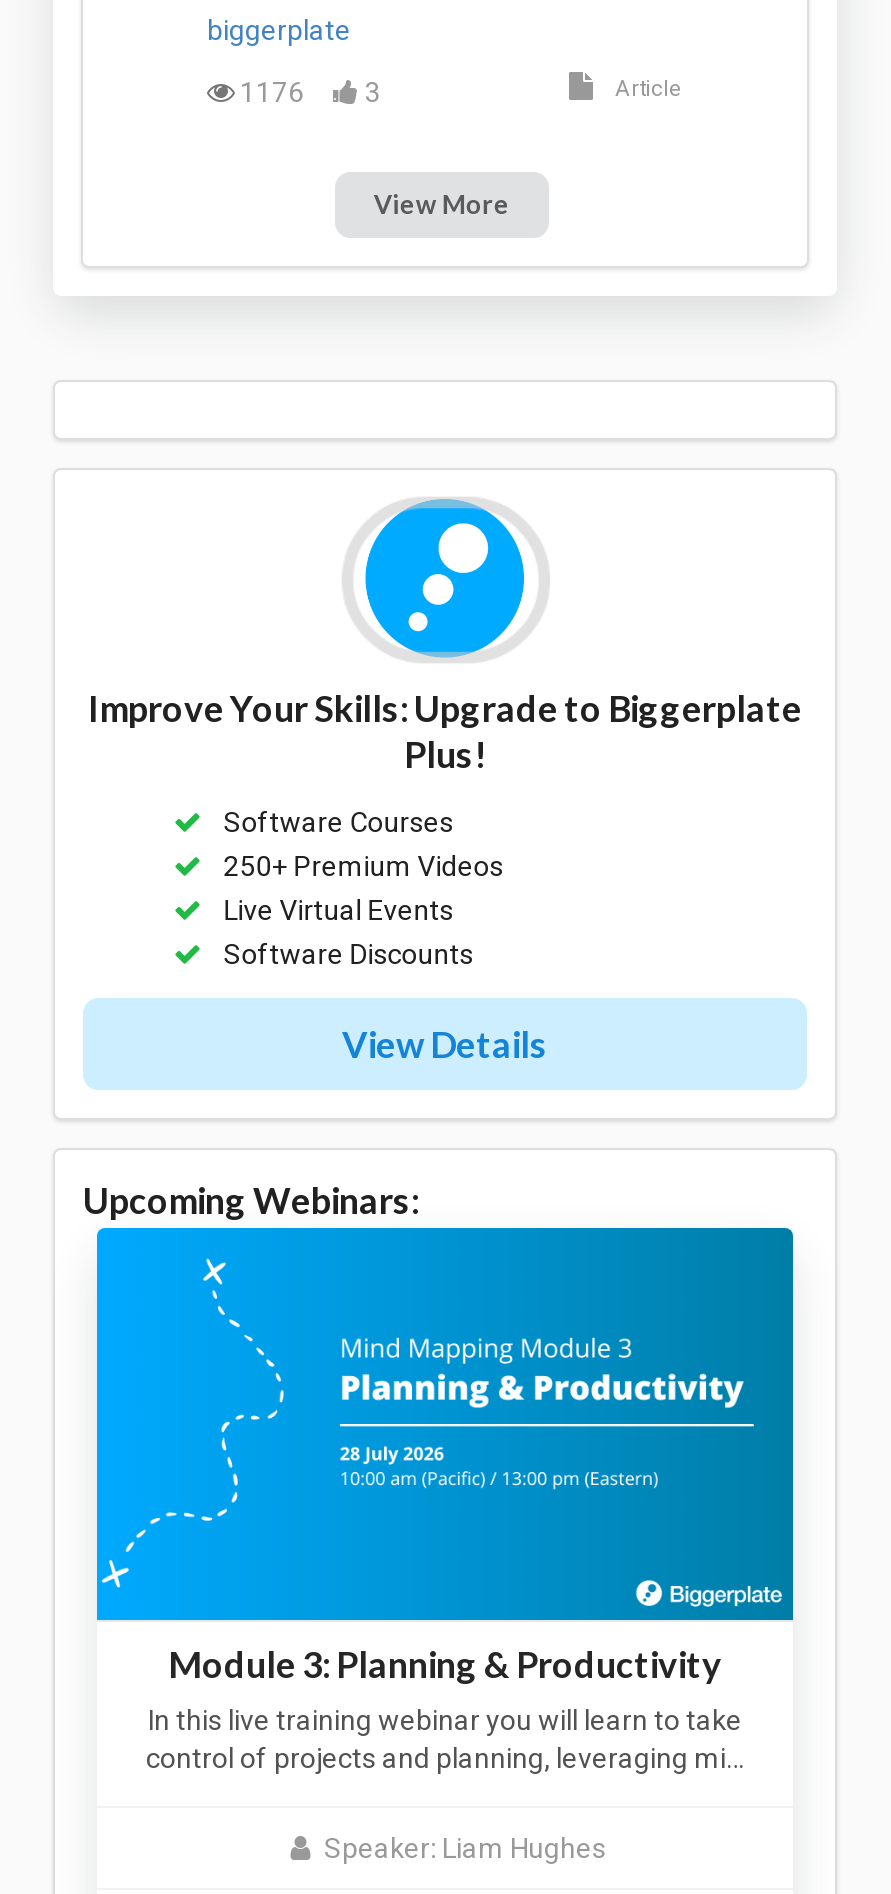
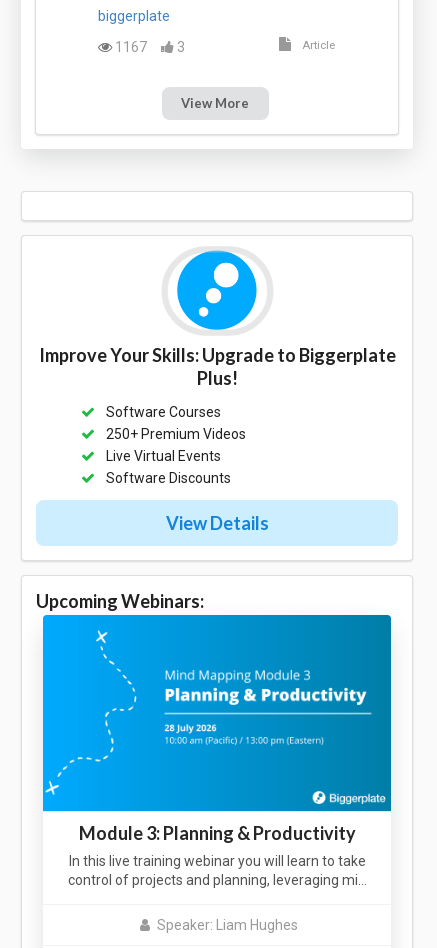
[240,77,381,109] 1176 3 -> [114,39,185,55] 1167 3

